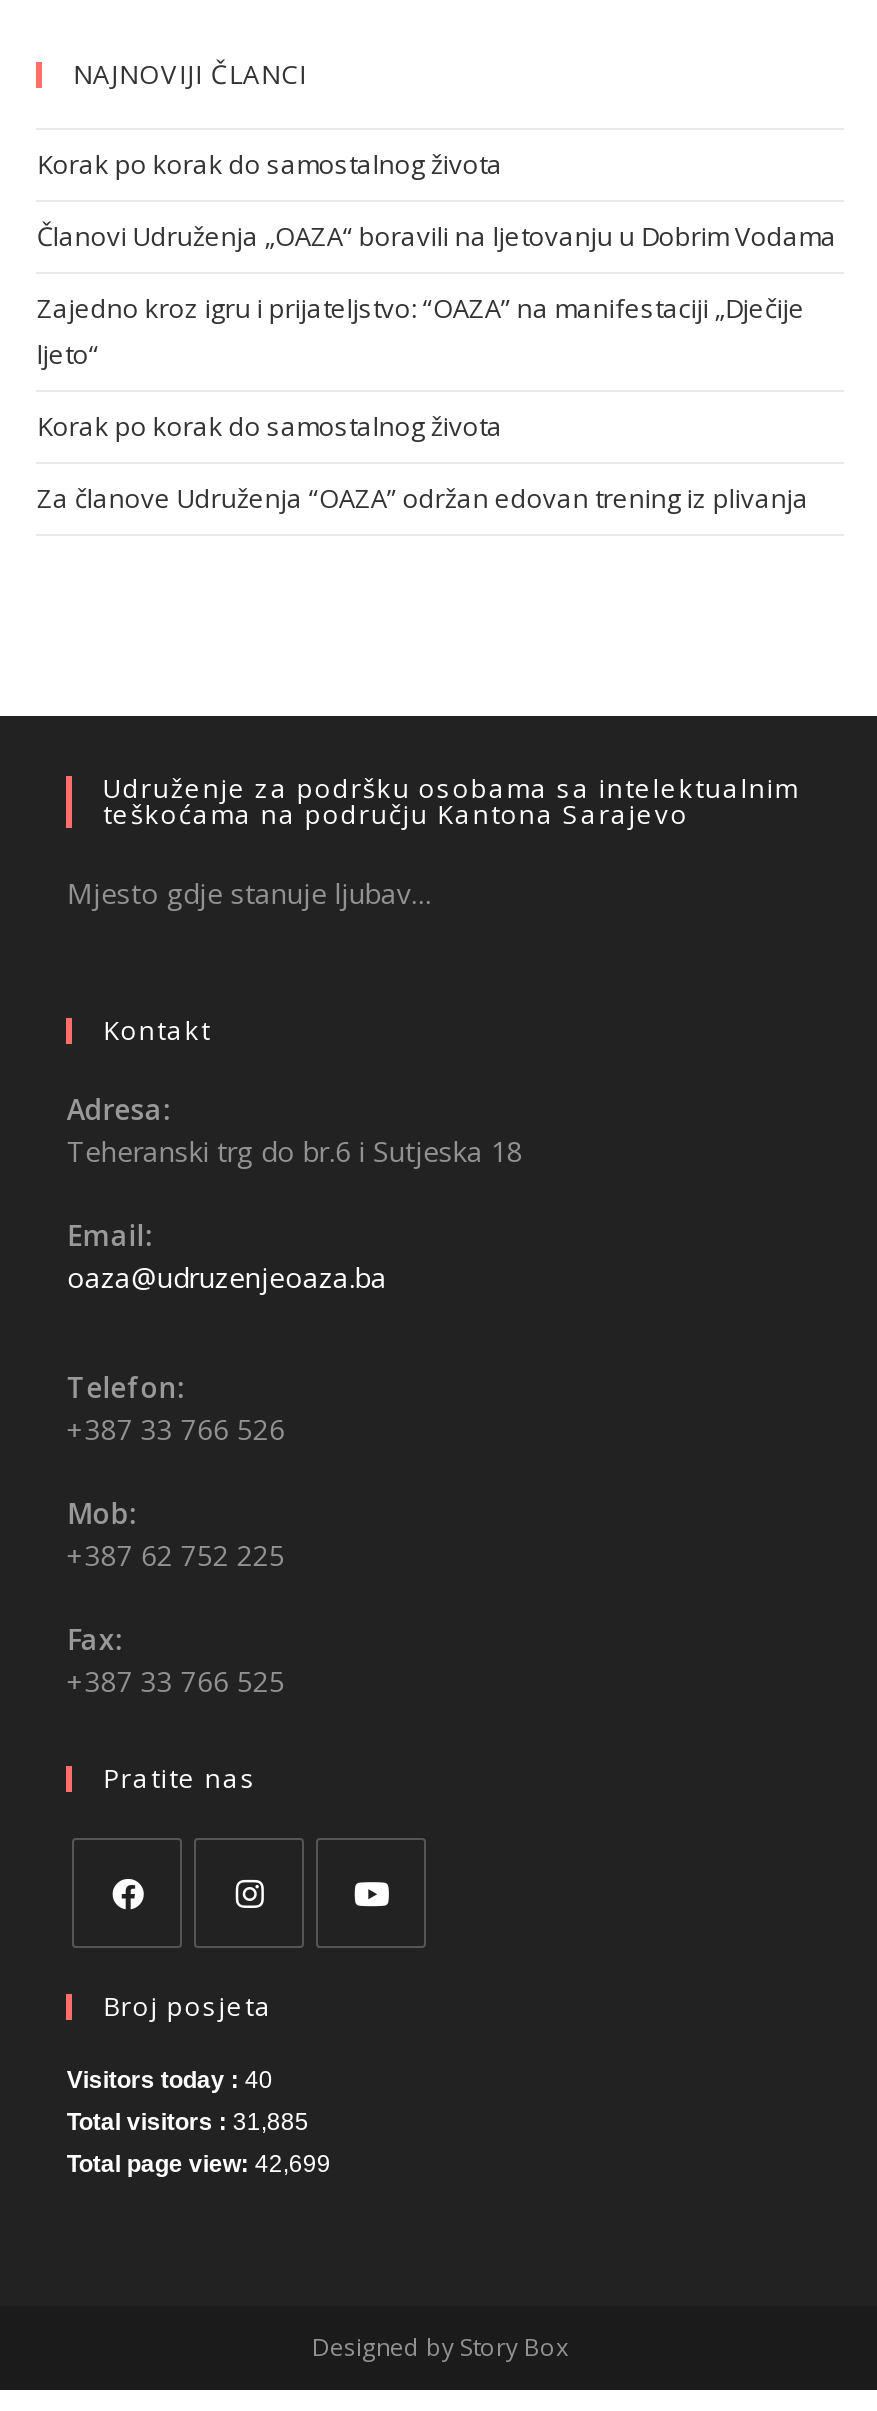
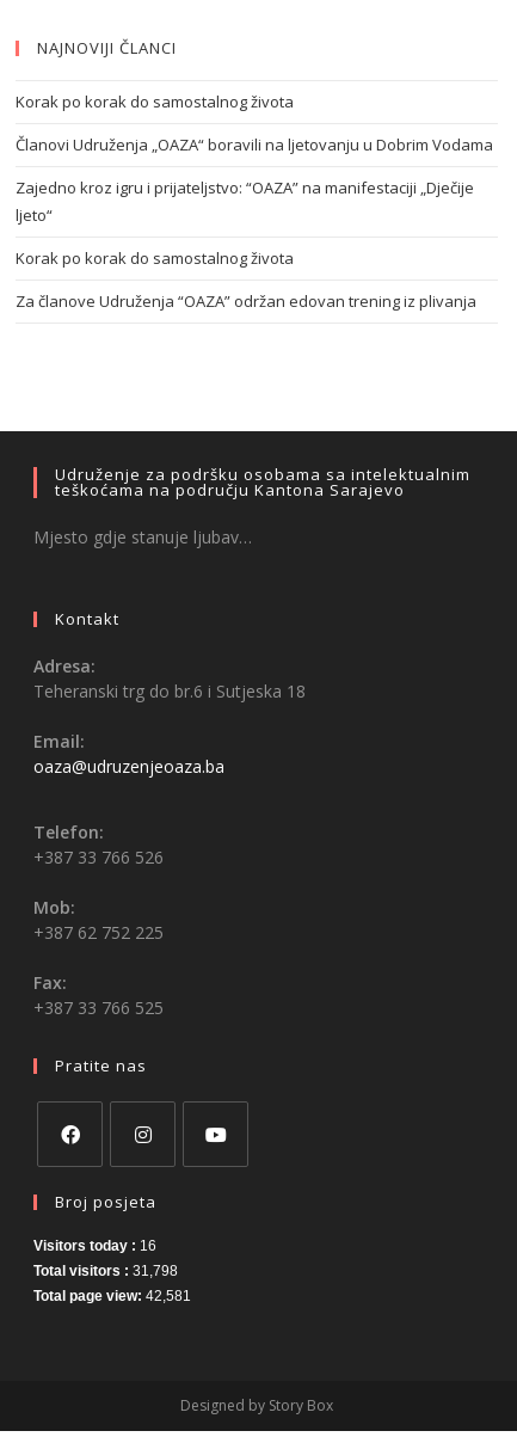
[67,2066,273,2094] Visitors today : 40 -> [34,1238,157,1255] Visitors today : 16
[67,2108,309,2136] Total visitors : 31,885 -> [34,1263,178,1280] Total visitors : 31,798
[67,2150,331,2178] Total page view: 42,699 -> [34,1288,192,1305] Total page view: 42,581

